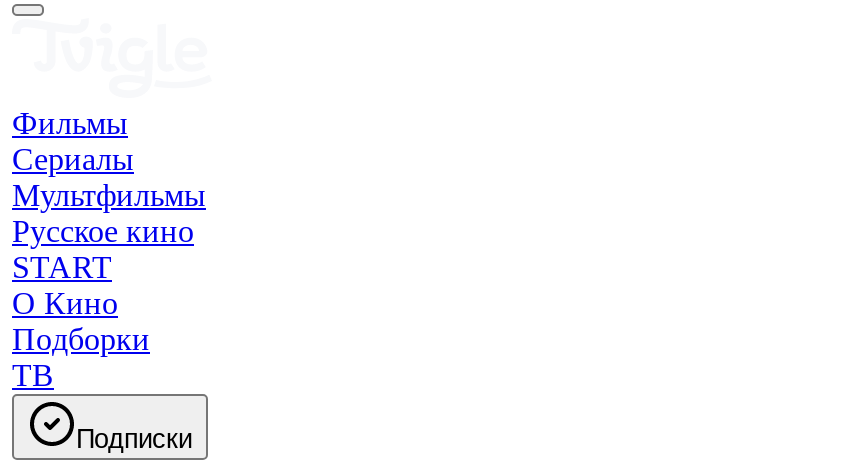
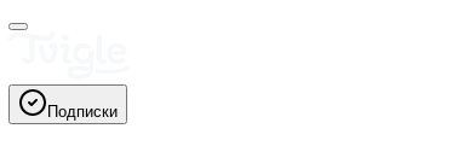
[12,106,206,392] Фильмы | Сериалы | Мультфильмы | Русское кино | START | О Кино | Подборки | ТВ -> none

